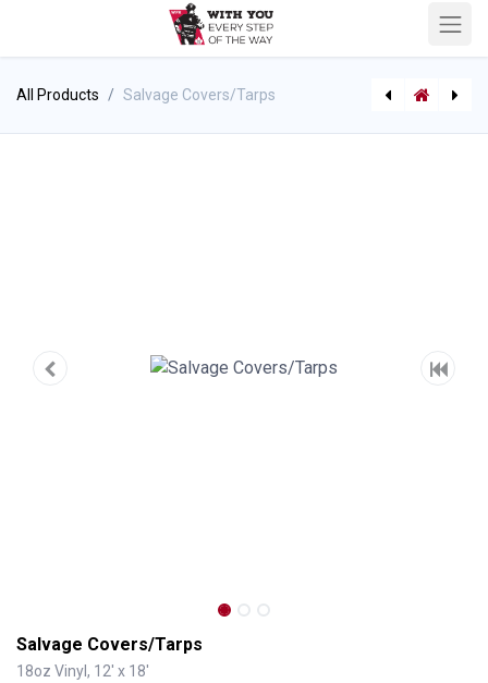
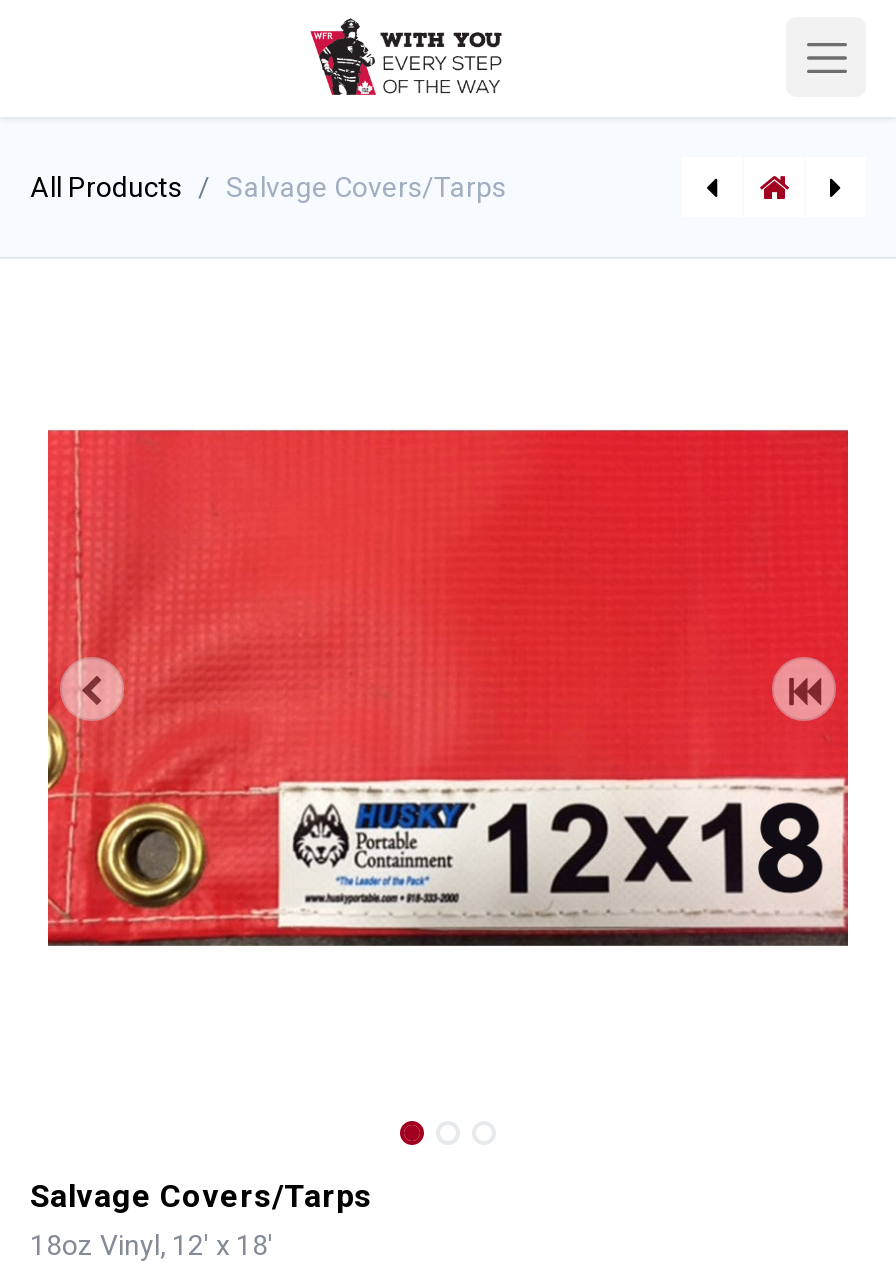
none -> [46,427,850,949] [image]

